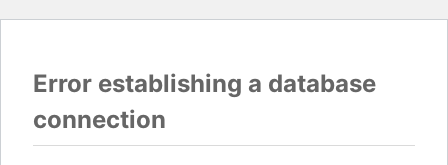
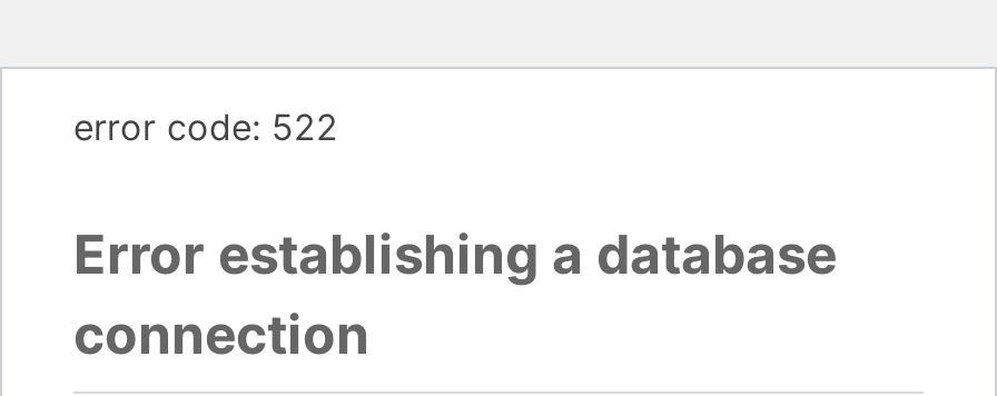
none -> [73,105,338,149] error code: 522

